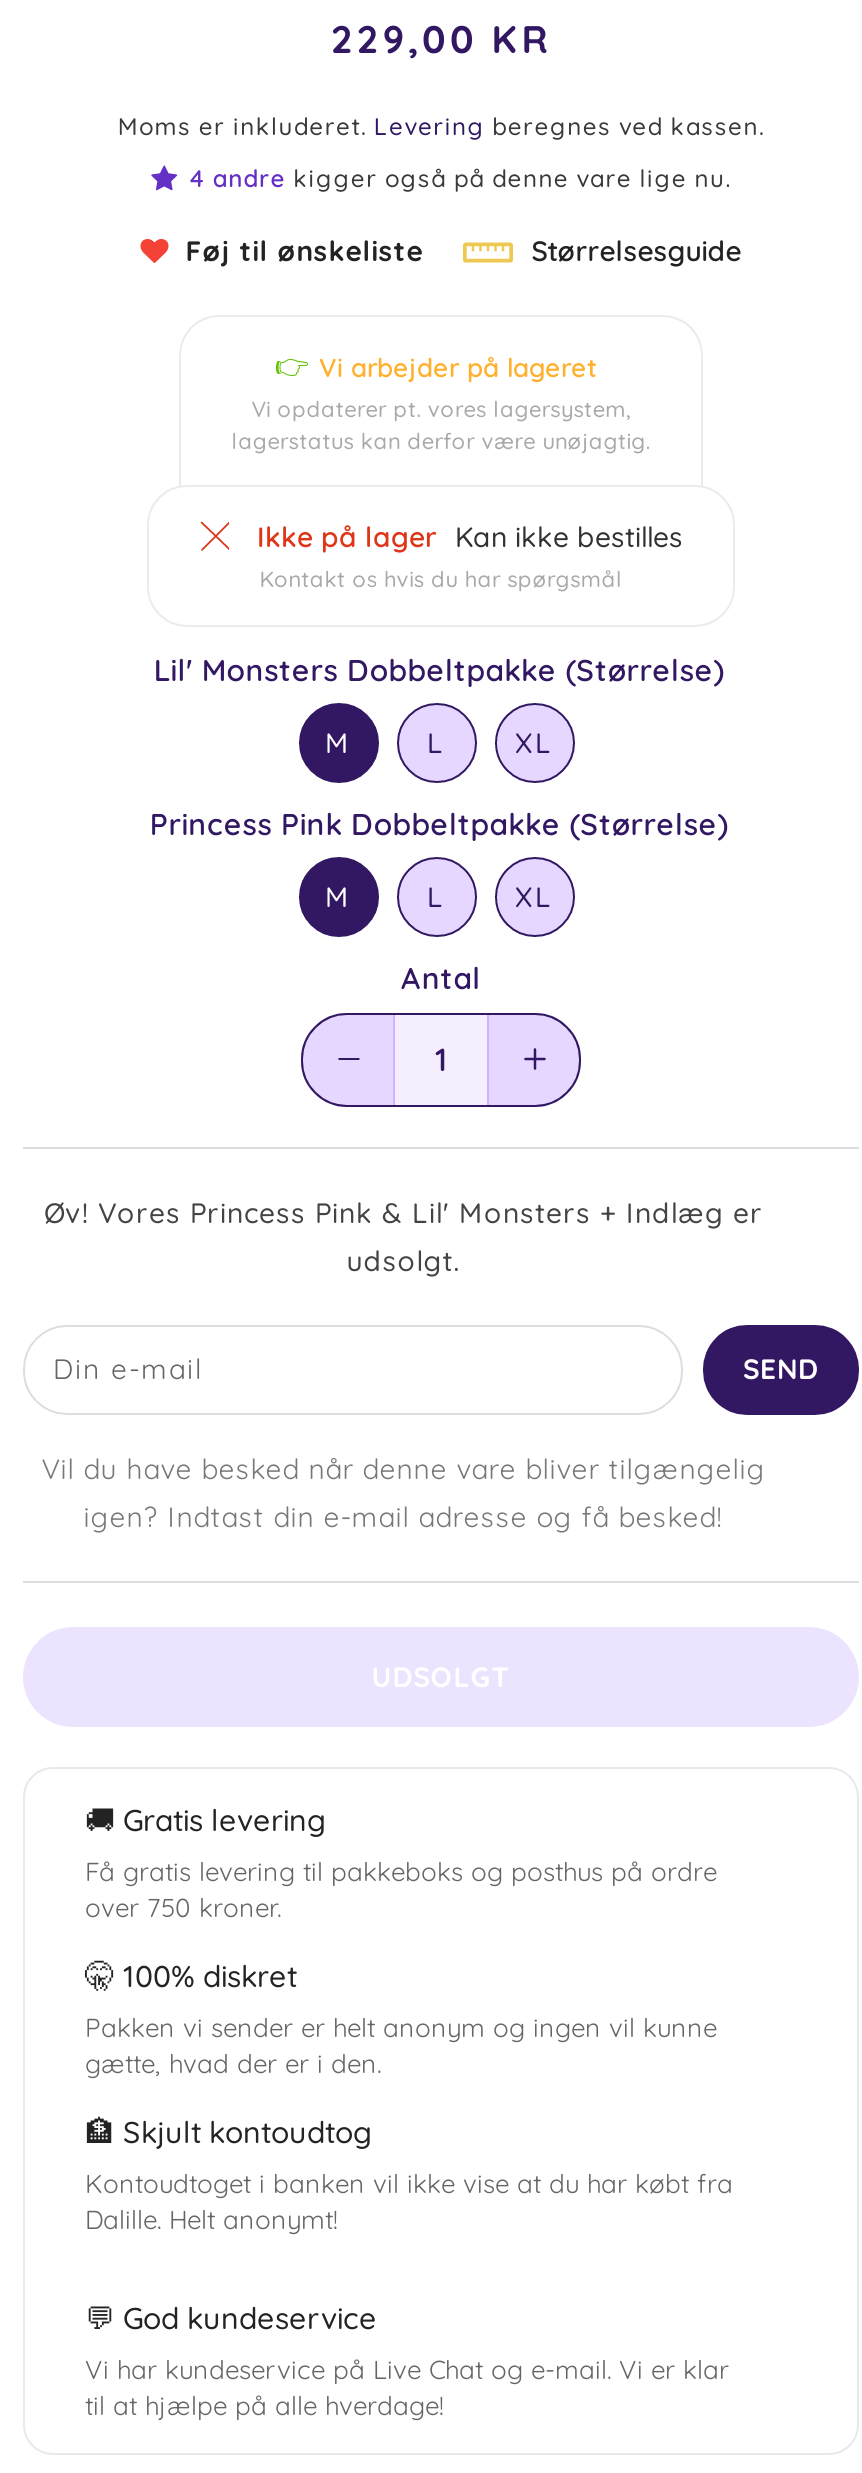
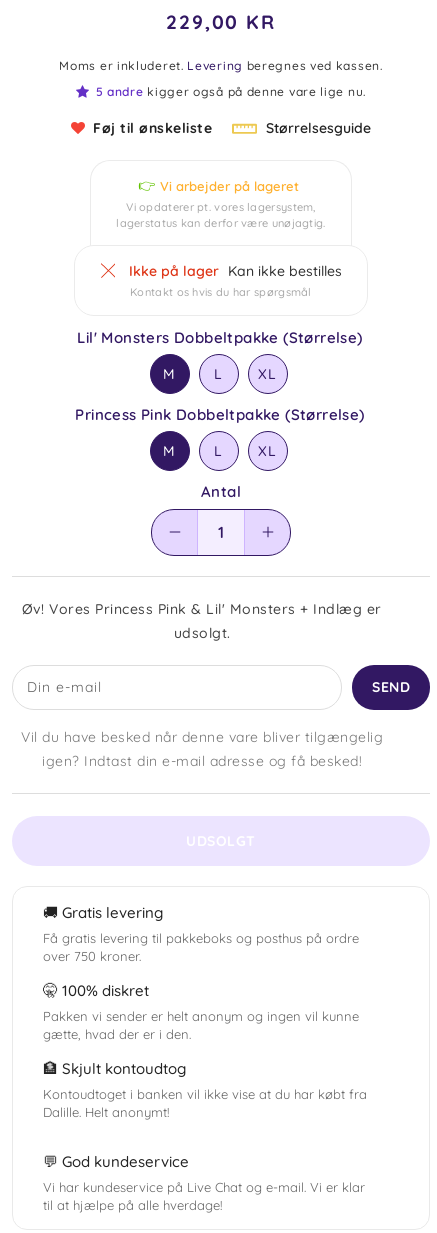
[190,162,731,192] 4 andre kigger også på denne vare lige nu. -> [95,83,366,98] 5 andre kigger også på denne vare lige nu.

